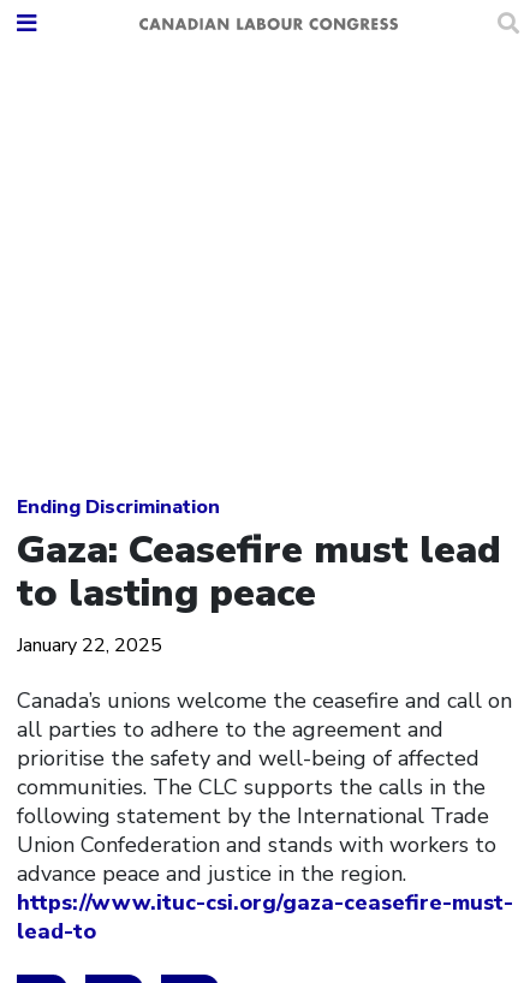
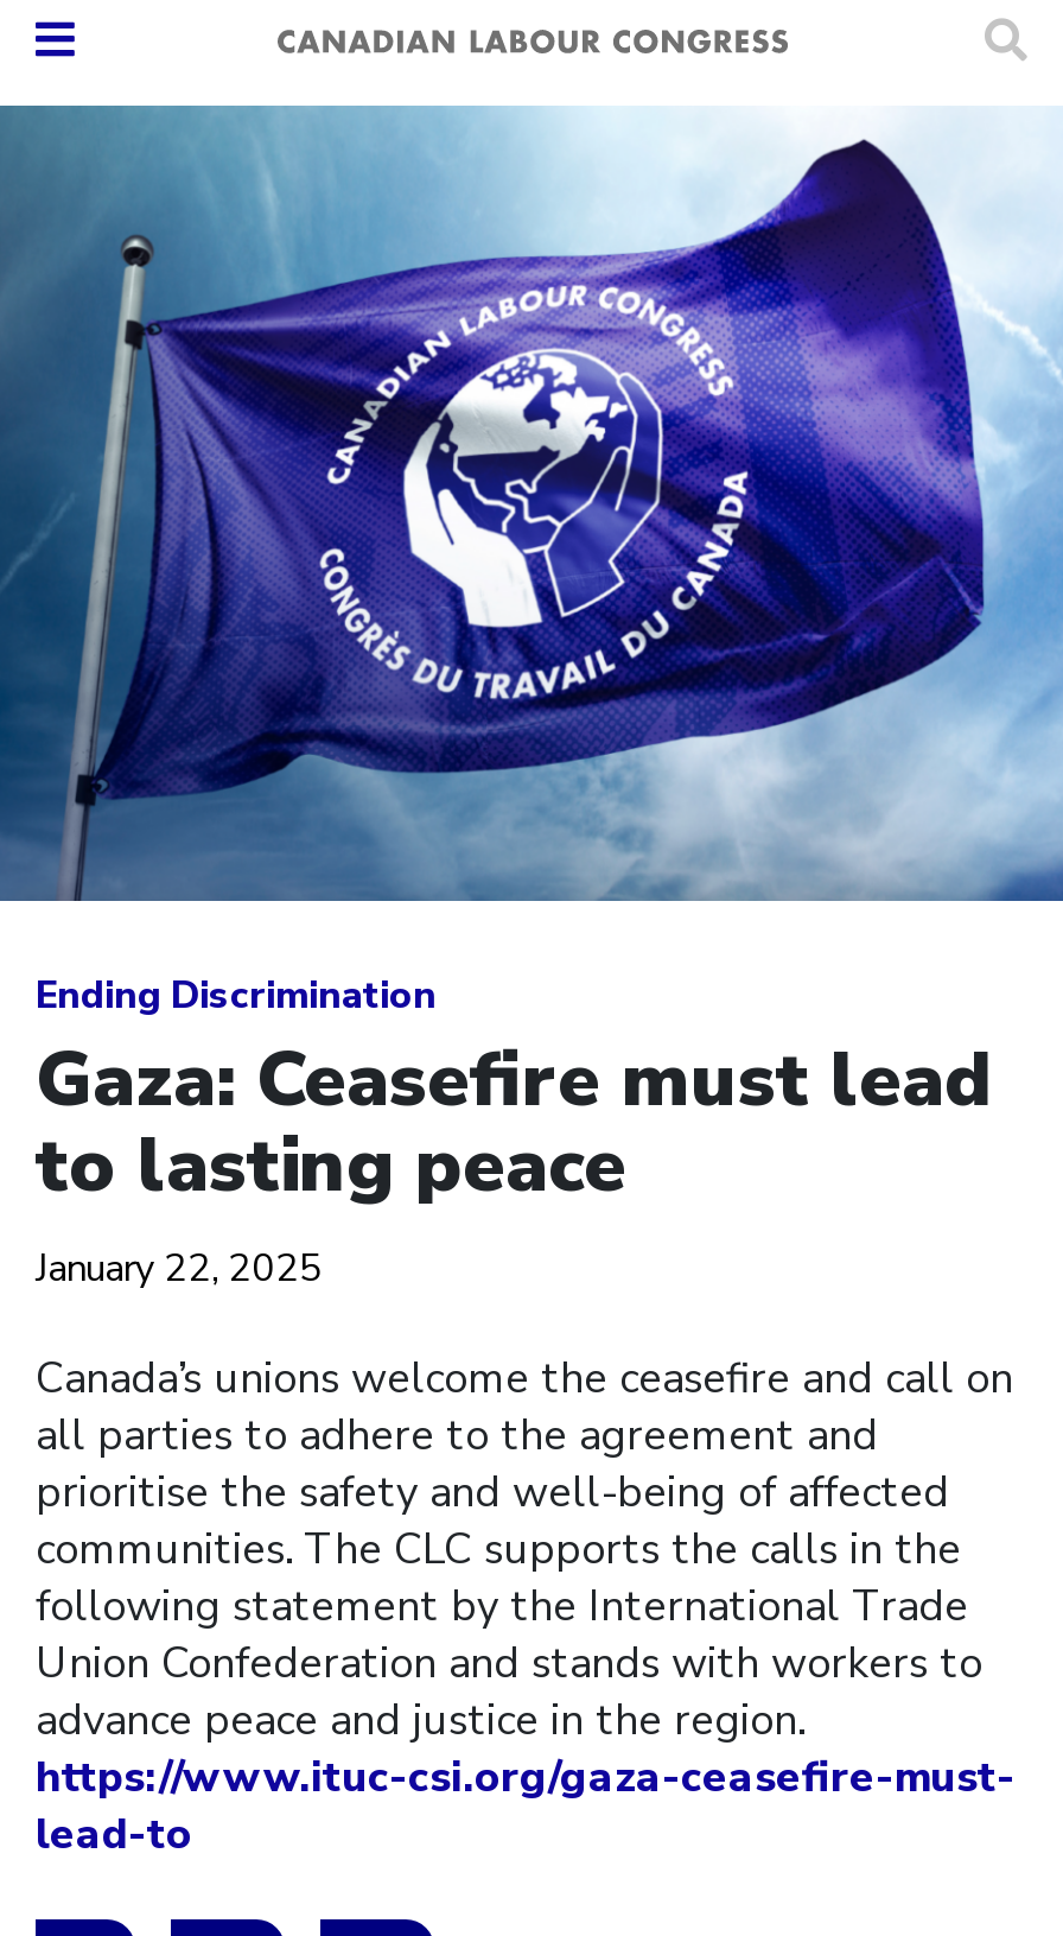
none -> [7,103,1056,903] [image]

